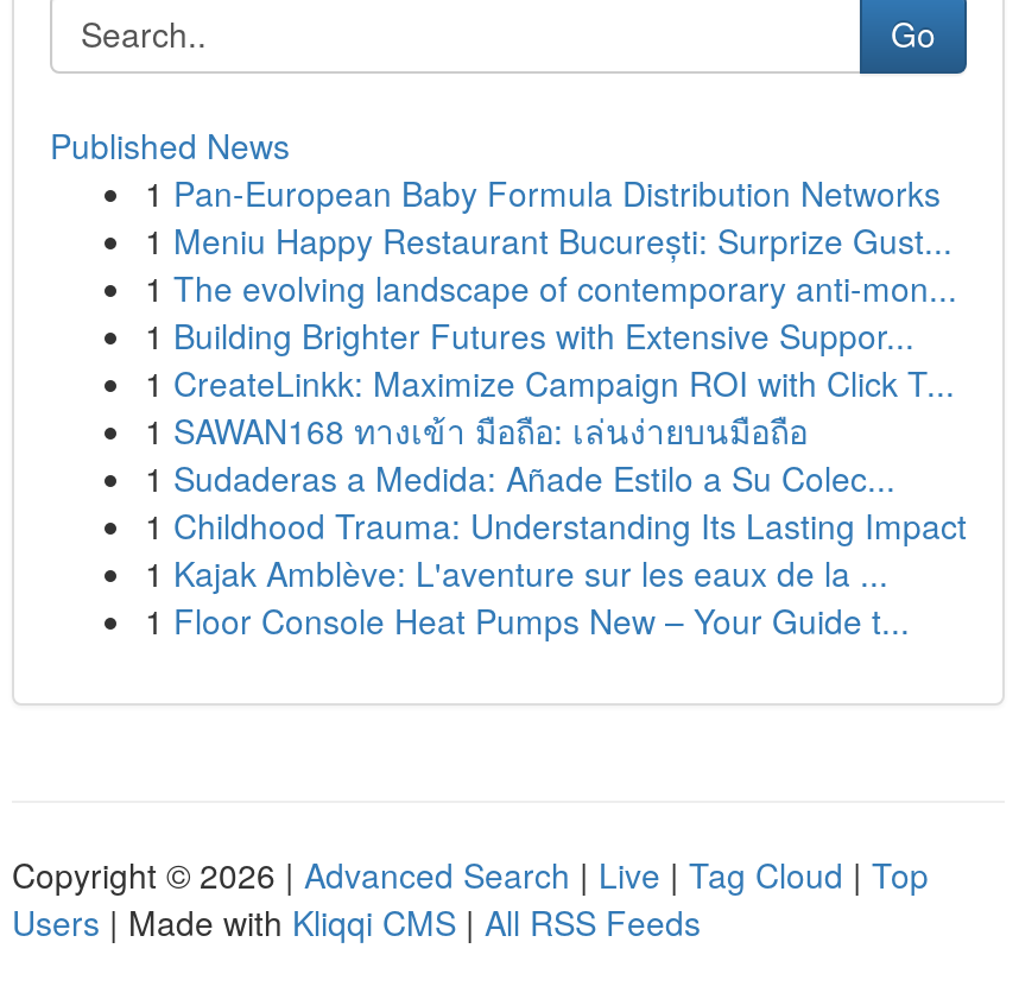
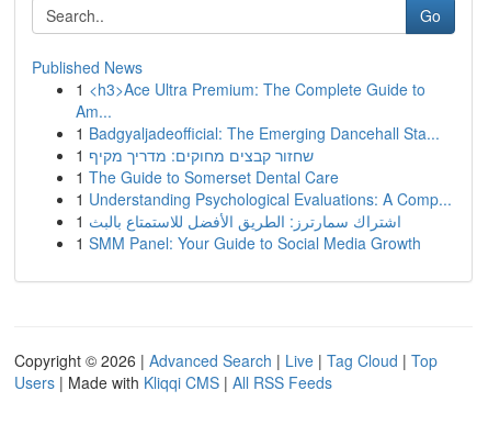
[145,169,967,644] 1 Pan-European Baby Formula Distribution Networks | 1 Meniu Happy Restaurant București: Surprize Gust... | 1 The evolving landscape of contemporary anti-mon... | 1 Building Brighter Futures with Extensive Suppor... | 1 CreateLinkk: Maximize Campaign ROI with Click T... | 1 SAWAN168 ทางเข้า มือถือ: เล่นง่ายบนมือถือ | 1 Sudaderas a Medida: Añade Estilo a Su Colec... | 1 Childhood Trauma: Understanding Its Lasting Impact | 1 Kajak Amblève: L'aventure sur les eaux de la ... | 1 Floor Console Heat Pumps New – Your Guide t... -> [76,78,452,254] 1 <h3>Ace Ultra Premium: The Complete Guide to | Am... | 1 Badgyaljadeofficial: The Emerging Dancehall Sta... | 1 שחזור קבצים מחוקים: מדריך מקיף | 1 The Guide to Somerset Dental Care | 1 Understanding Psychological Evaluations: A Comp... | 1 اشتراك سمارترز: الطريق الأفضل للاستمتاع بالبث | 1 SMM Panel: Your Guide to Social Media Growth

